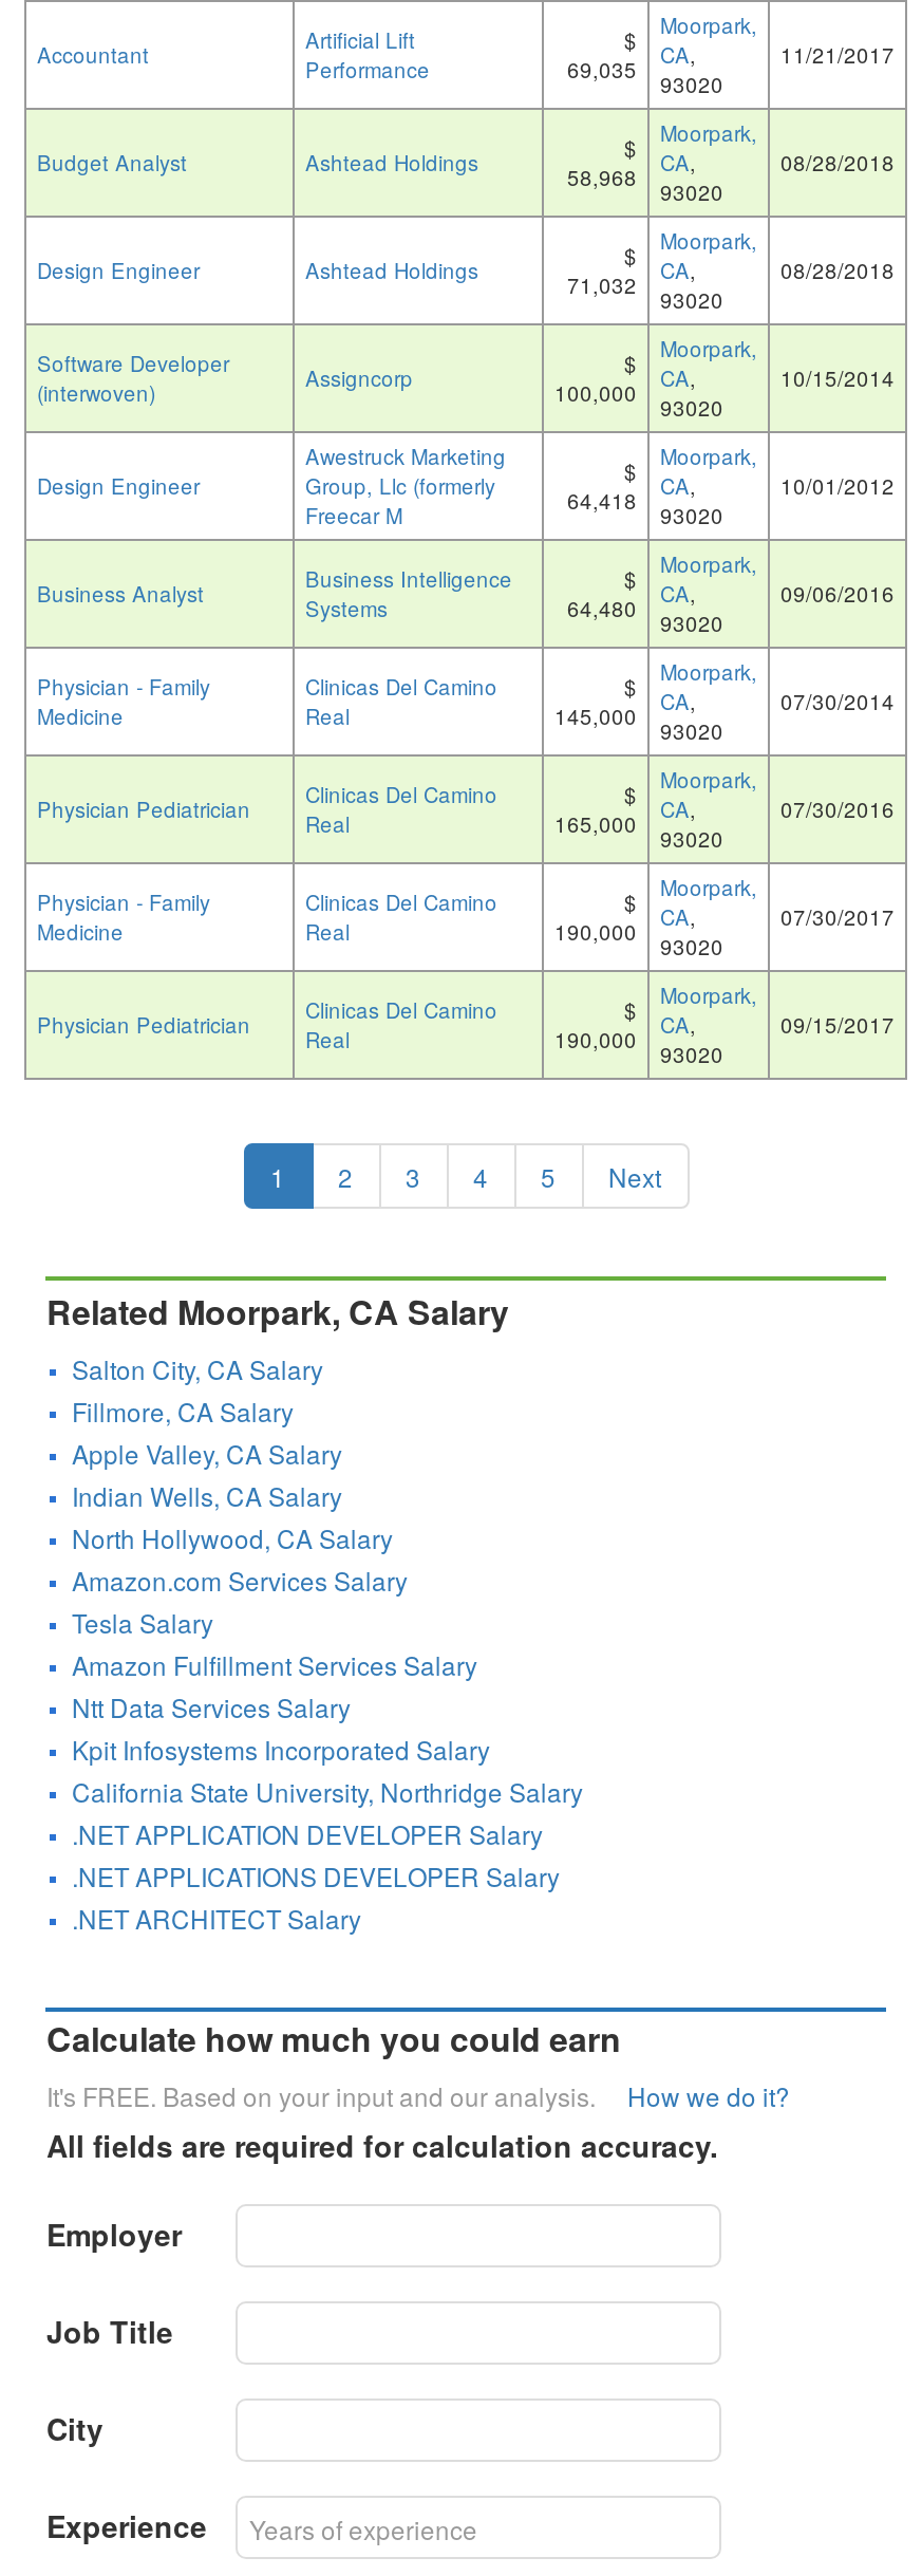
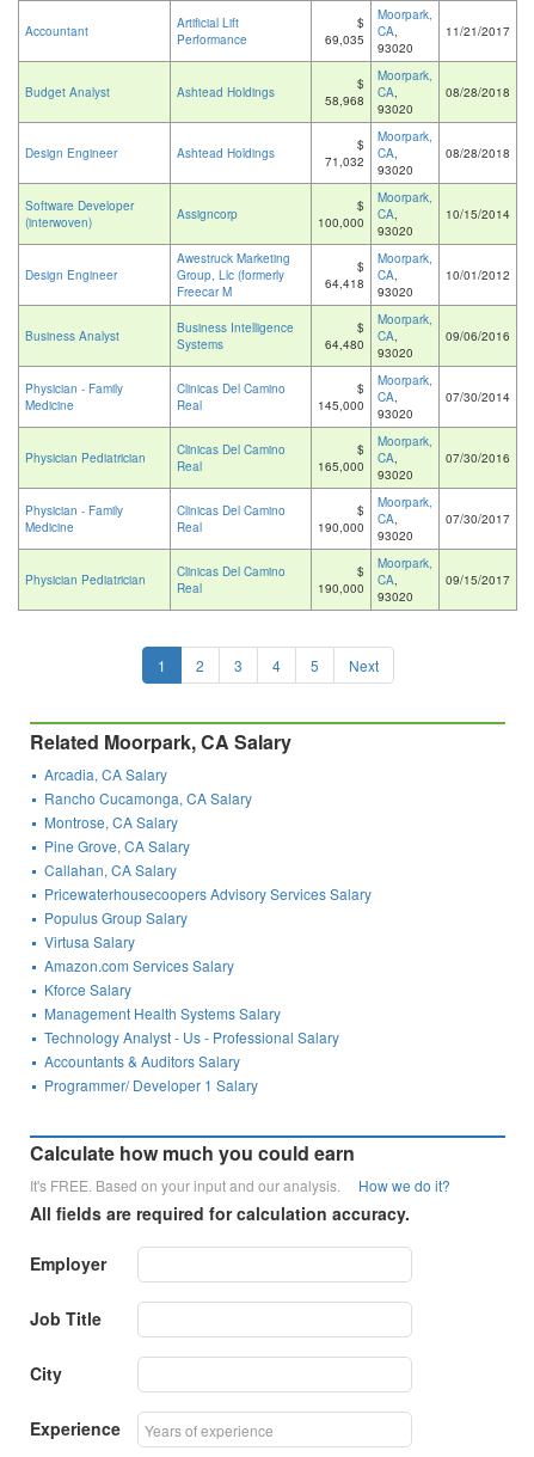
[72,1351,393,1556] Salton City, CA Salary | Fillmore, CA Salary | Apple Valley, CA Salary | Indian Wells, CA Salary | North Hollywood, CA Salary -> [45,764,372,952] Arcadia, CA Salary | Rancho Cucamonga, CA Salary | Montrose, CA Salary | Pine Grove, CA Salary | Callahan, CA Salary | Pricewaterhousecoopers Advisory Services Salary | Populus Group Salary | Virtusa Salary
moved [72,1562,408,1598] -> [45,955,235,976]: Amazon.com Services Salary
[72,1604,583,1936] Tesla Salary | Amazon Fulfillment Services Salary | Ntt Data Services Salary | Kpit Infosystems Incorporated Salary | California State University, Northridge Salary | .NET APPLICATION DEVELOPER Salary | .NET APPLICATIONS DEVELOPER Salary | .NET ARCHITECT Salary -> [45,979,340,1095] Kforce Salary | Management Health Systems Salary | Technology Analyst - Us - Professional Salary | Accountants & Auditors Salary | Programmer/ Developer 1 Salary

